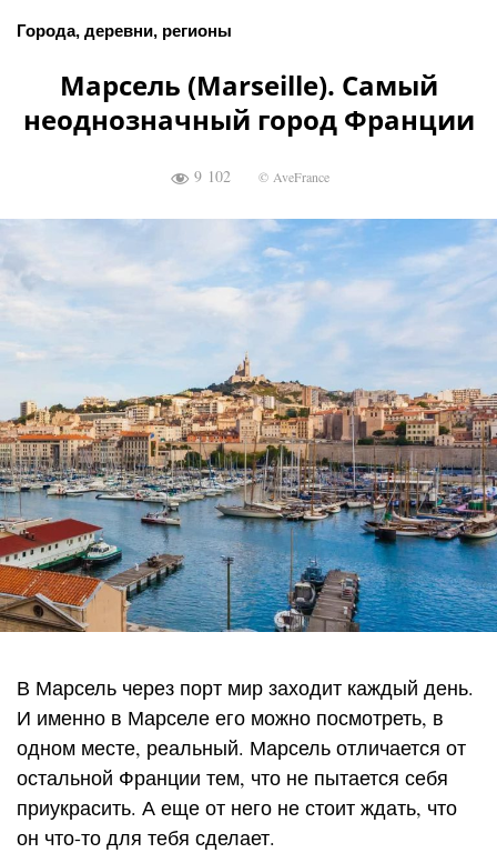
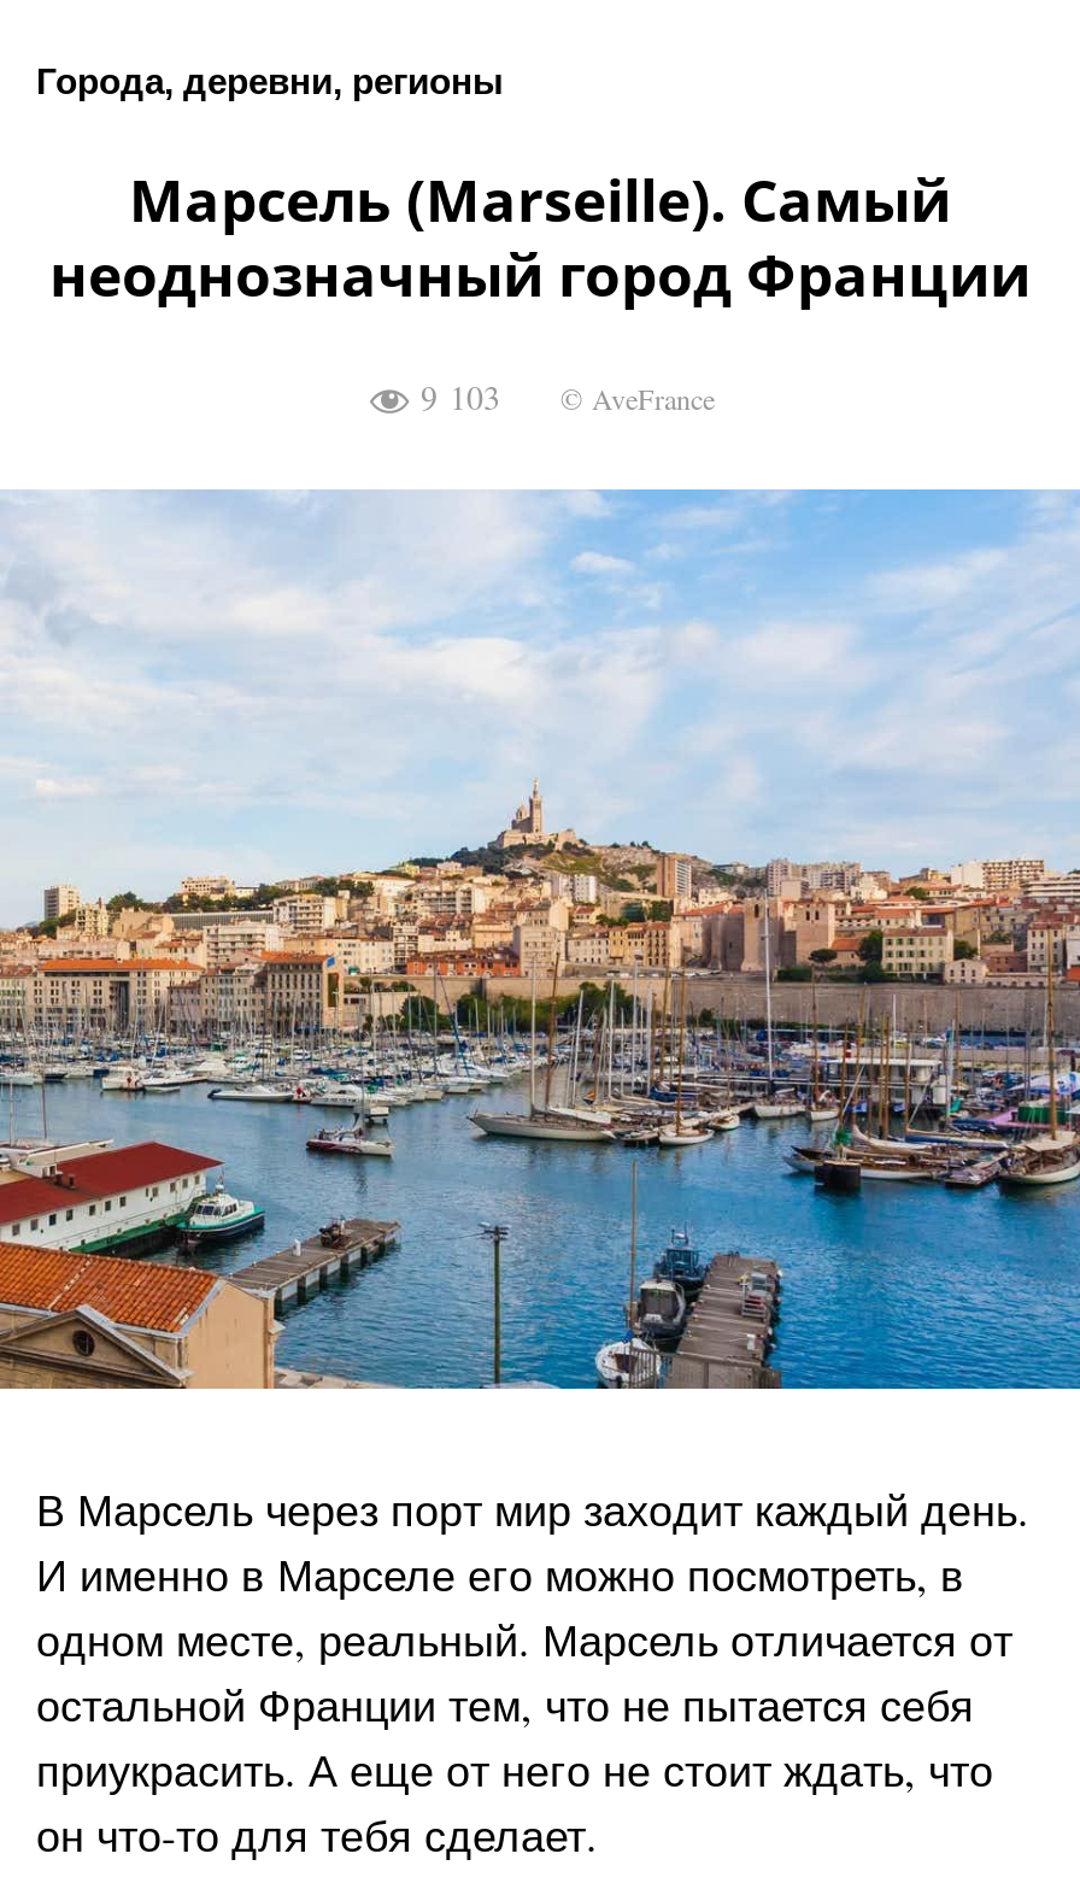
[194,165,329,187] 9 102 © AveFrance -> [421,374,715,420] 9 103 © AveFrance

